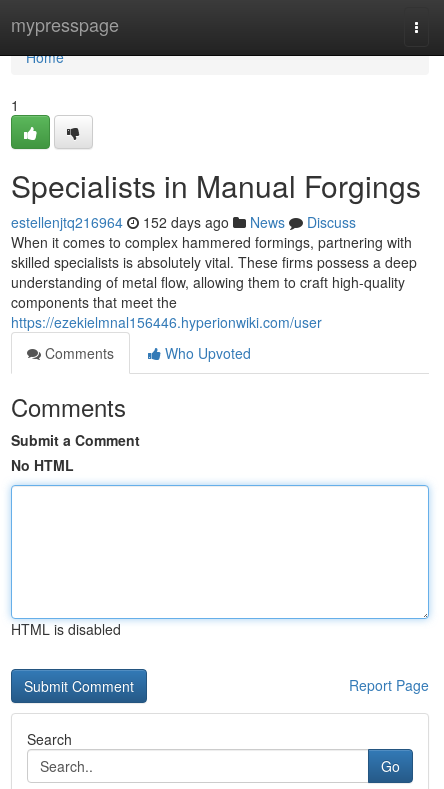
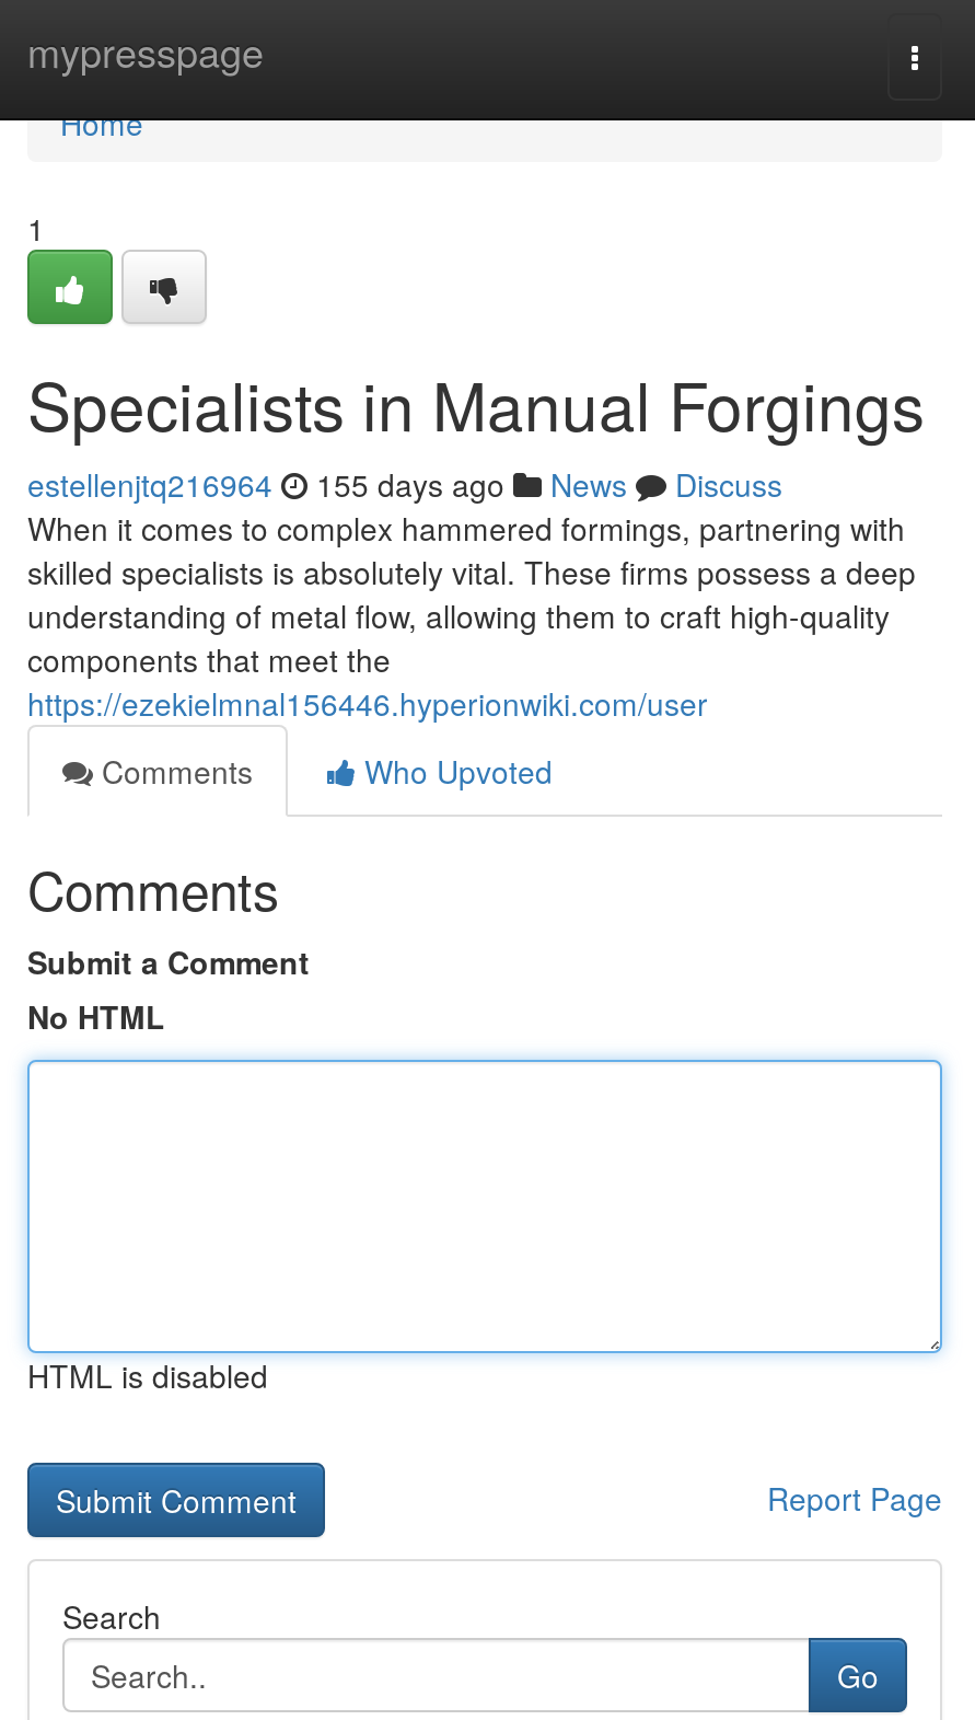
[11,212,356,232] estellenjtq216964 152 days ago News Discuss -> [27,462,782,506] estellenjtq216964 155 days ago News Discuss

